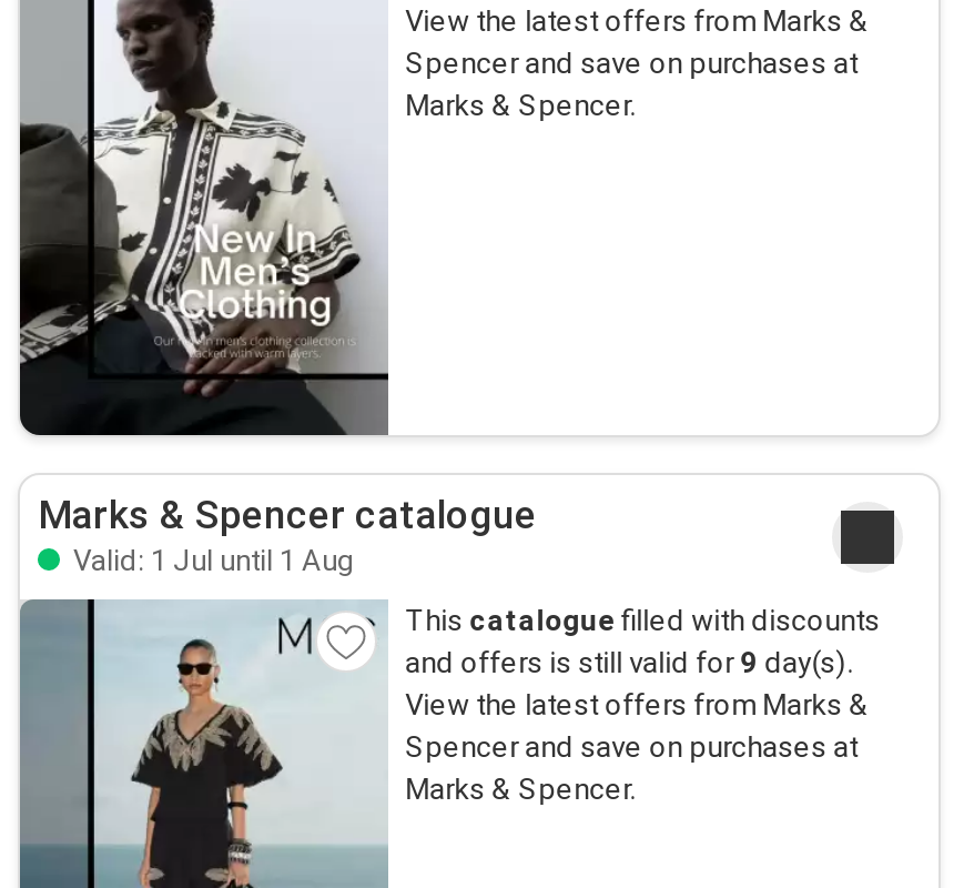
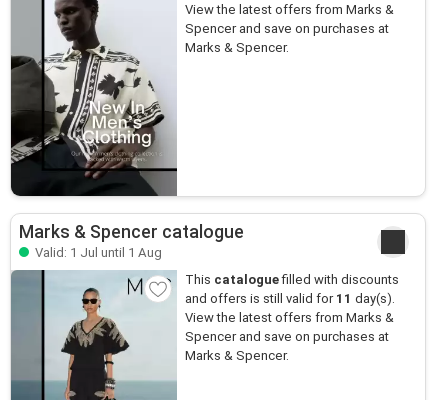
[405,646,853,679] and offers is still valid for 9 day(s). -> [185,291,395,306] and offers is still valid for 11 day(s).

